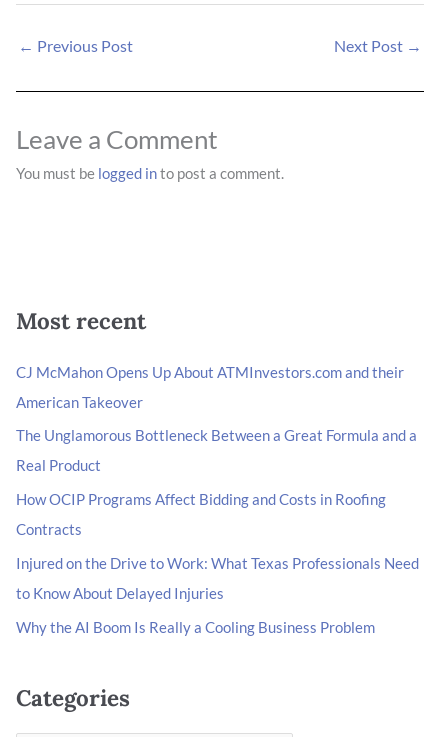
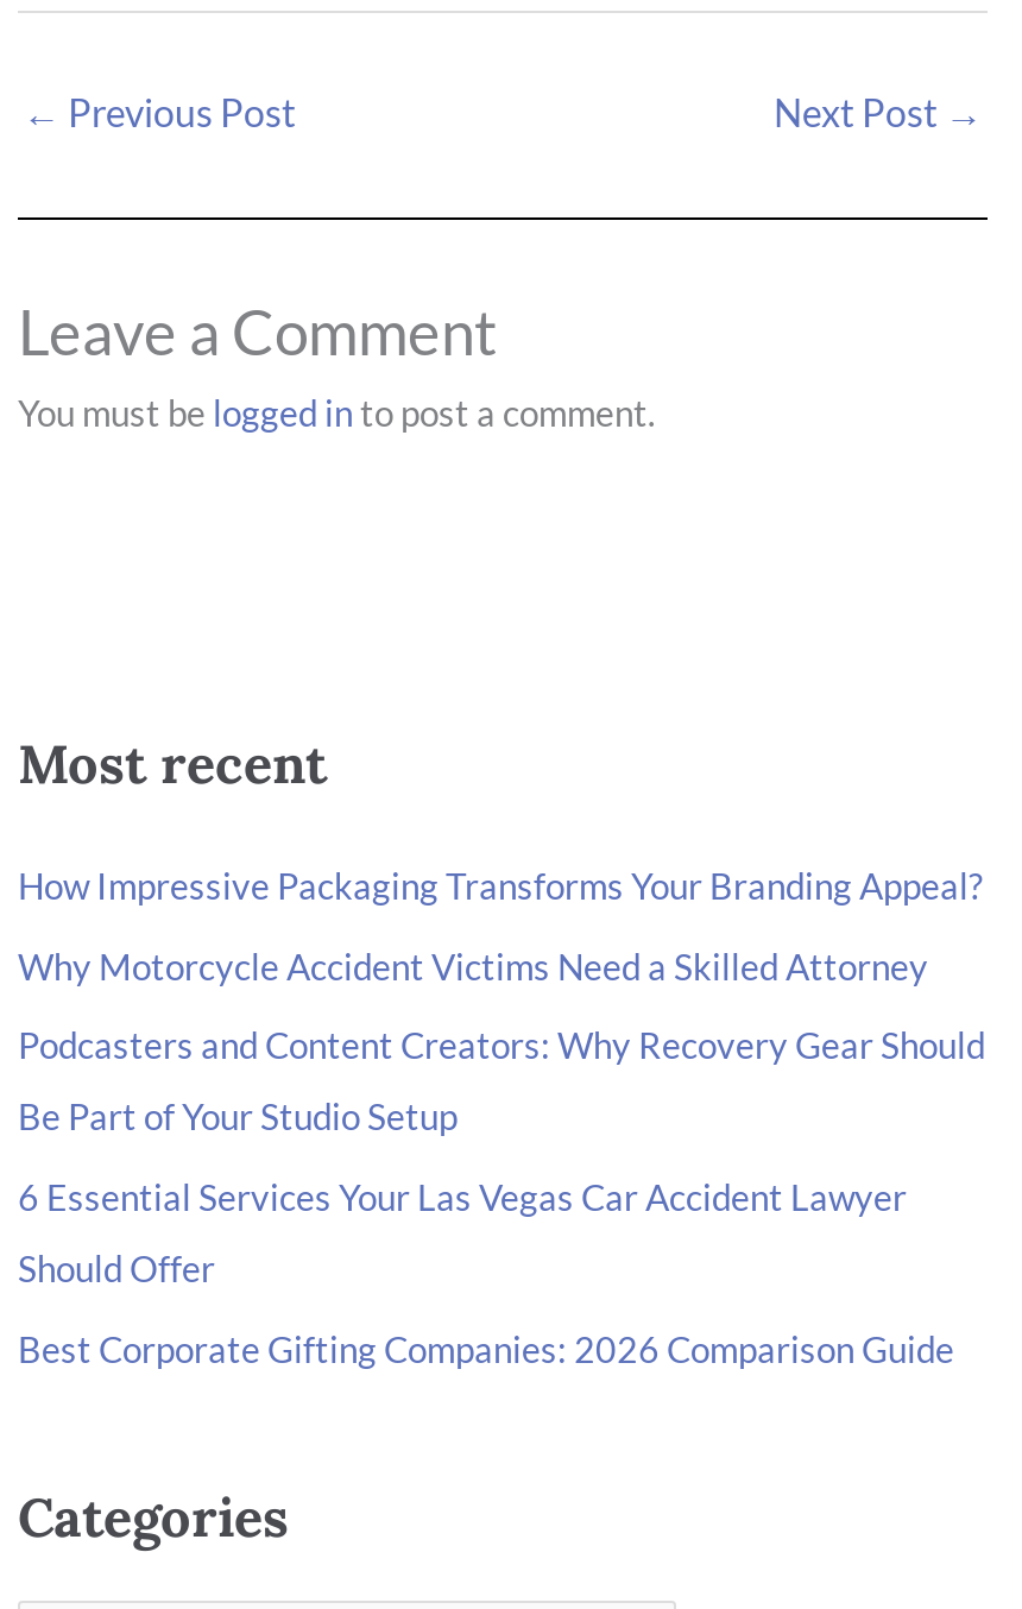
[16,363,419,636] CJ McMahon Opens Up About ATMInvestors.com and their | American Takeover | The Unglamorous Bottleneck Between a Great Formula and a | Real Product | How OCIP Programs Affect Bidding and Costs in Roofing | Contracts | Injured on the Drive to Work: What Texas Professionals Need | to Know About Delayed Injuries | Why the AI Boom Is Really a Cooling Business Problem -> [18,863,985,1369] How Impressive Packaging Transforms Your Branding Appeal? | Why Motorcycle Accident Victims Need a Skilled Attorney | Podcasters and Content Creators: Why Recovery Gear Should | Be Part of Your Studio Setup | 6 Essential Services Your Las Vegas Car Accident Lawyer | Should Offer | Best Corporate Gifting Companies: 2026 Comparison Guide

